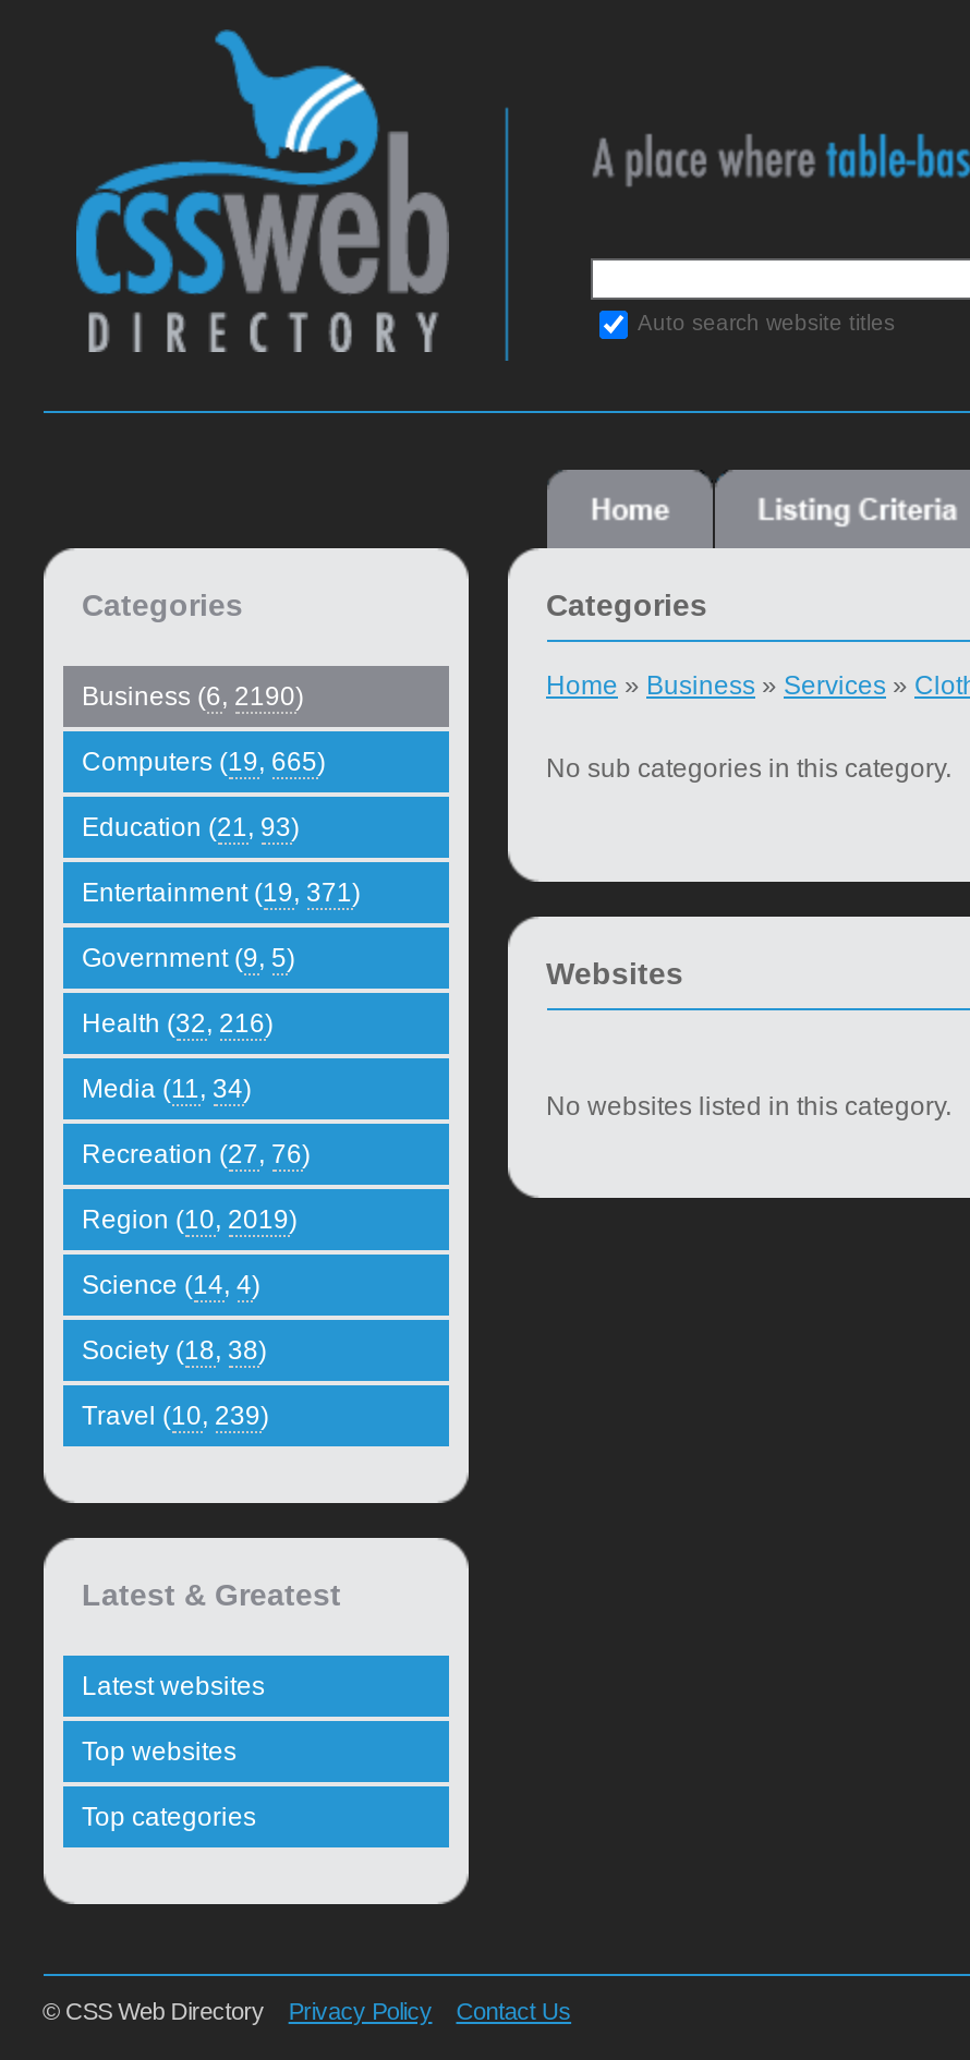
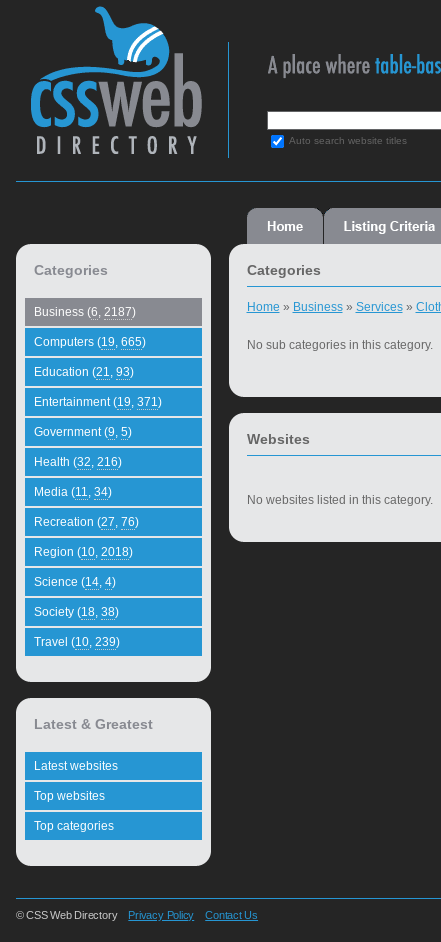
[82,681,304,712] Business (6, 2190) -> [33,305,135,319] Business (6, 2187)
[82,1204,298,1235] Region (10, 2019) -> [33,545,132,559] Region (10, 2018)

